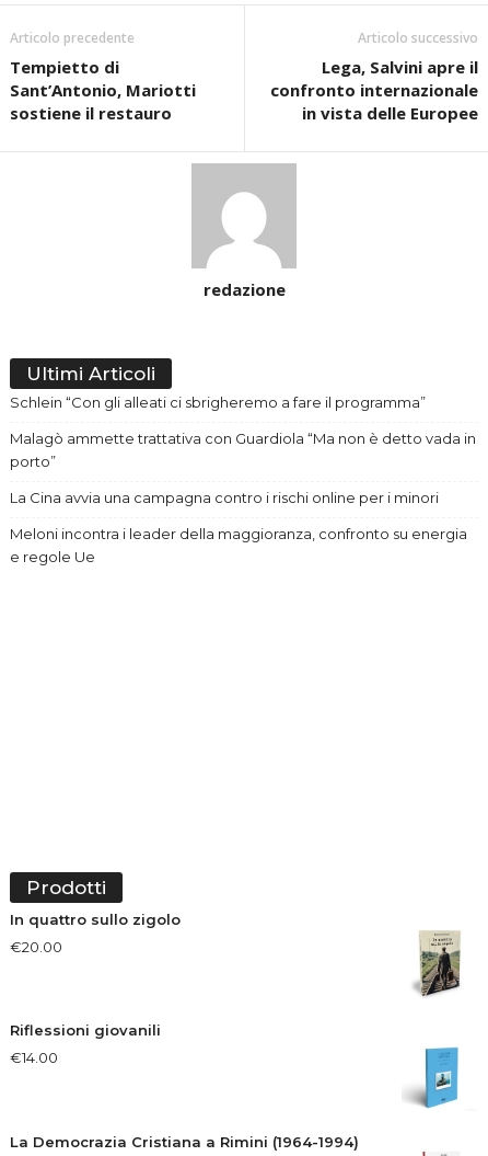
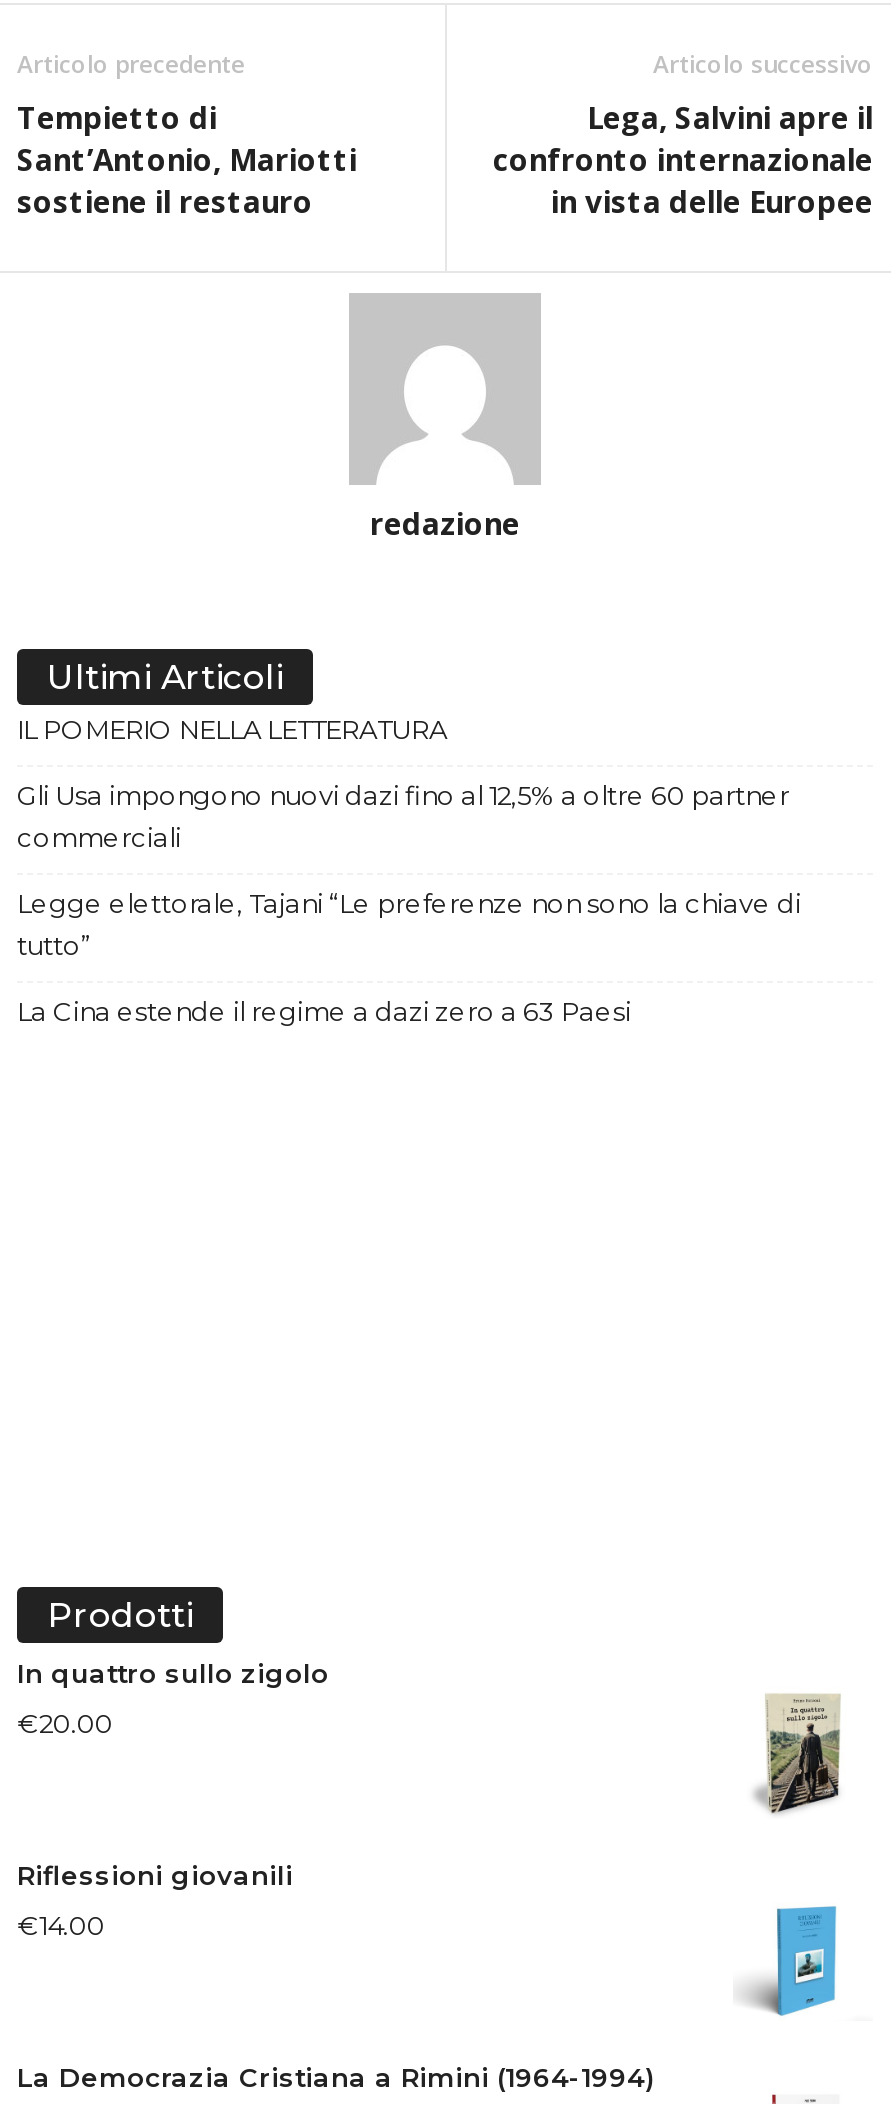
[10,393,426,411] Schlein “Con gli alleati ci sbrigheremo a fare il programma” -> [17,712,447,744] IL POMERIO NELLA LETTERATURA
[10,429,476,470] Malagò ammette trattativa con Guardiola “Ma non è detto vada in | porto” -> [17,778,789,852] Gli Usa impongono nuovi dazi fino al 12,5% a oltre 60 partner | commerciali
[10,488,439,506] La Cina avvia una campagna contro i rischi online per i minori -> [17,886,801,960] Legge elettorale, Tajani “Le preferenze non sono la chiave di | tutto”
[10,525,467,565] Meloni incontra i leader della maggioranza, confronto su energia | e regole Ue -> [17,994,631,1026] La Cina estende il regime a dazi zero a 63 Paesi

